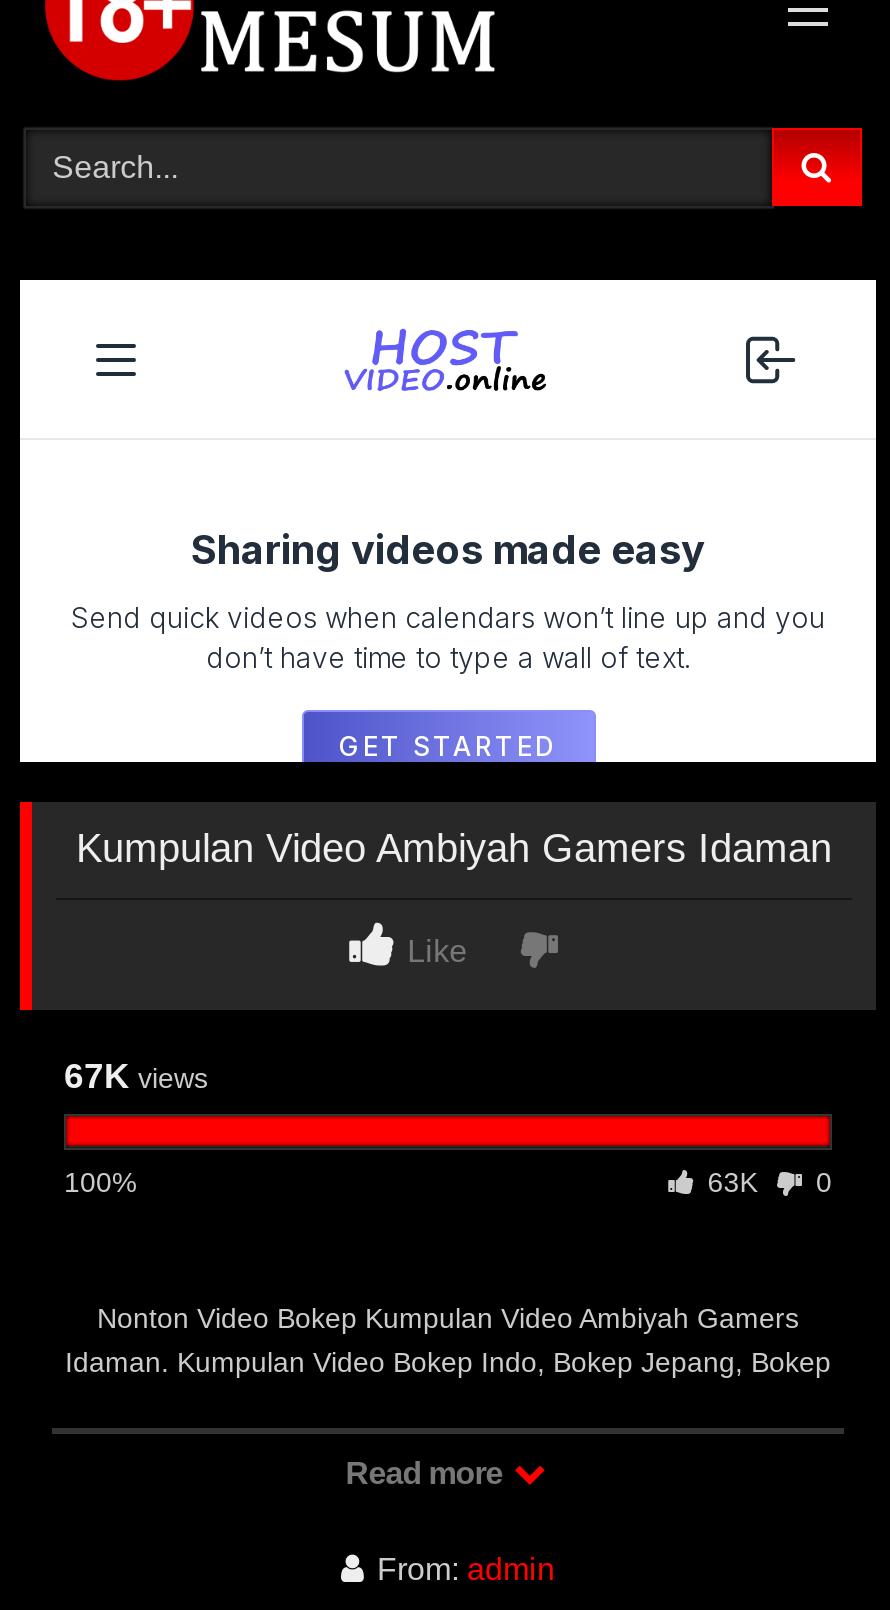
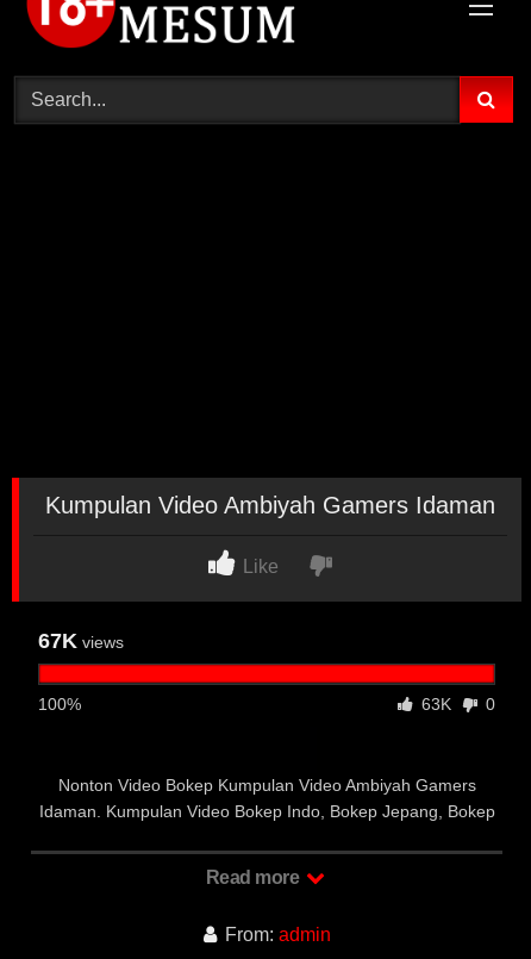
[18,278,878,764] [image] -> none

